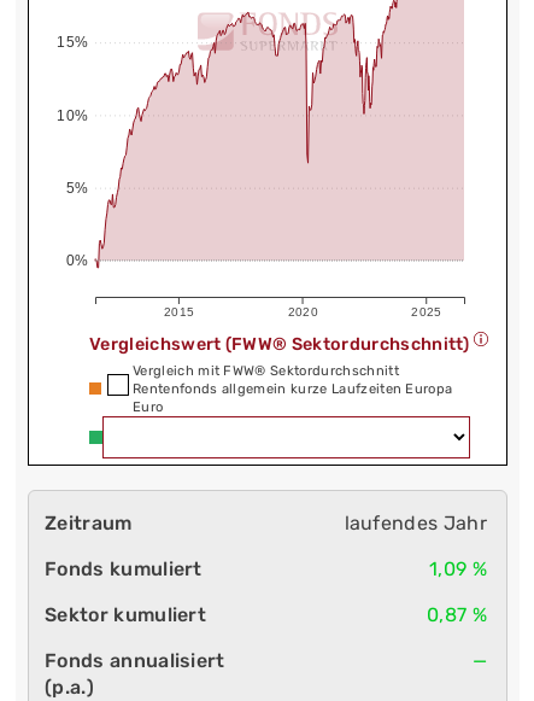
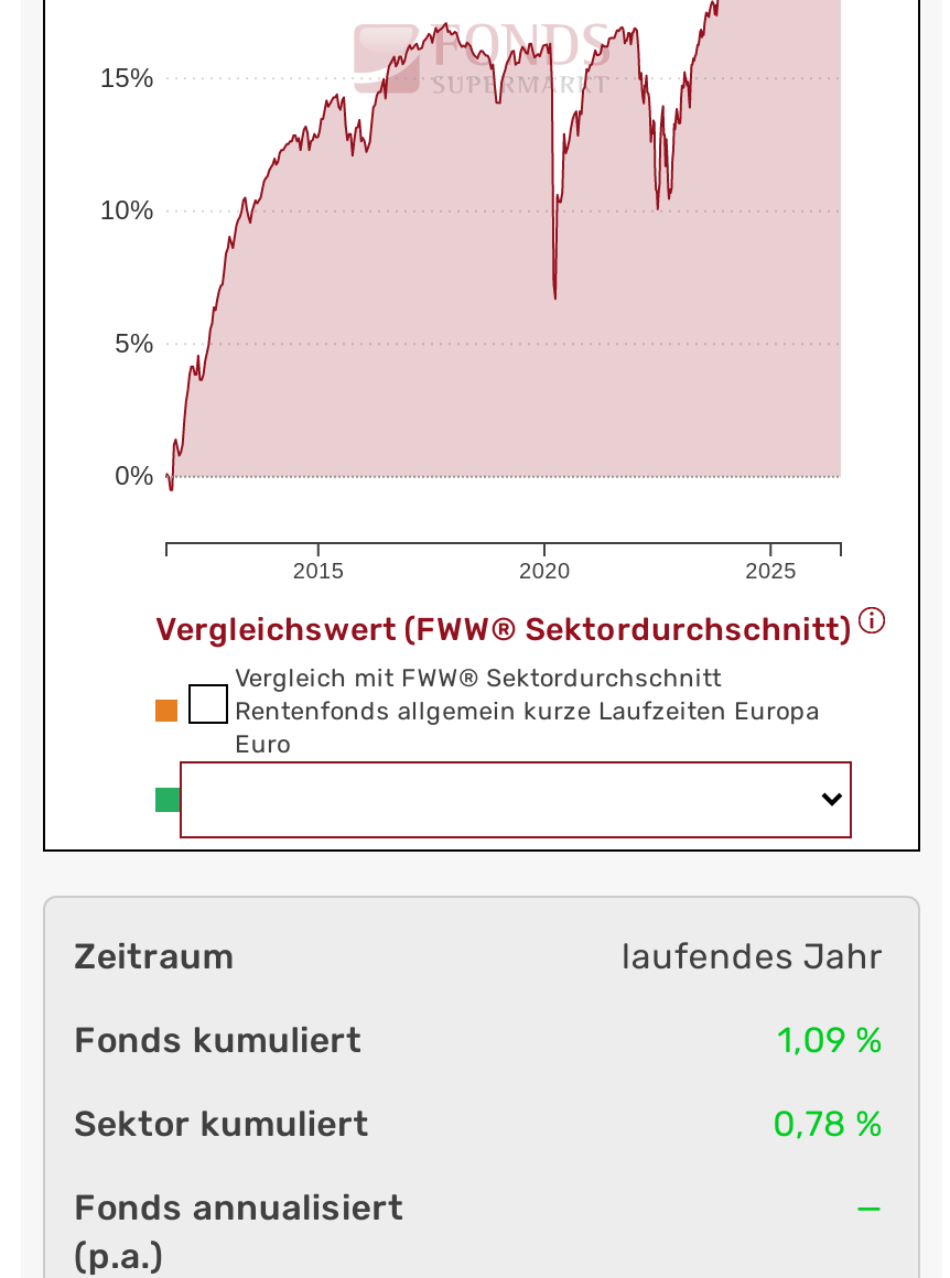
[427,603,487,626] 0,87 % -> [773,1102,883,1144] 0,78 %

